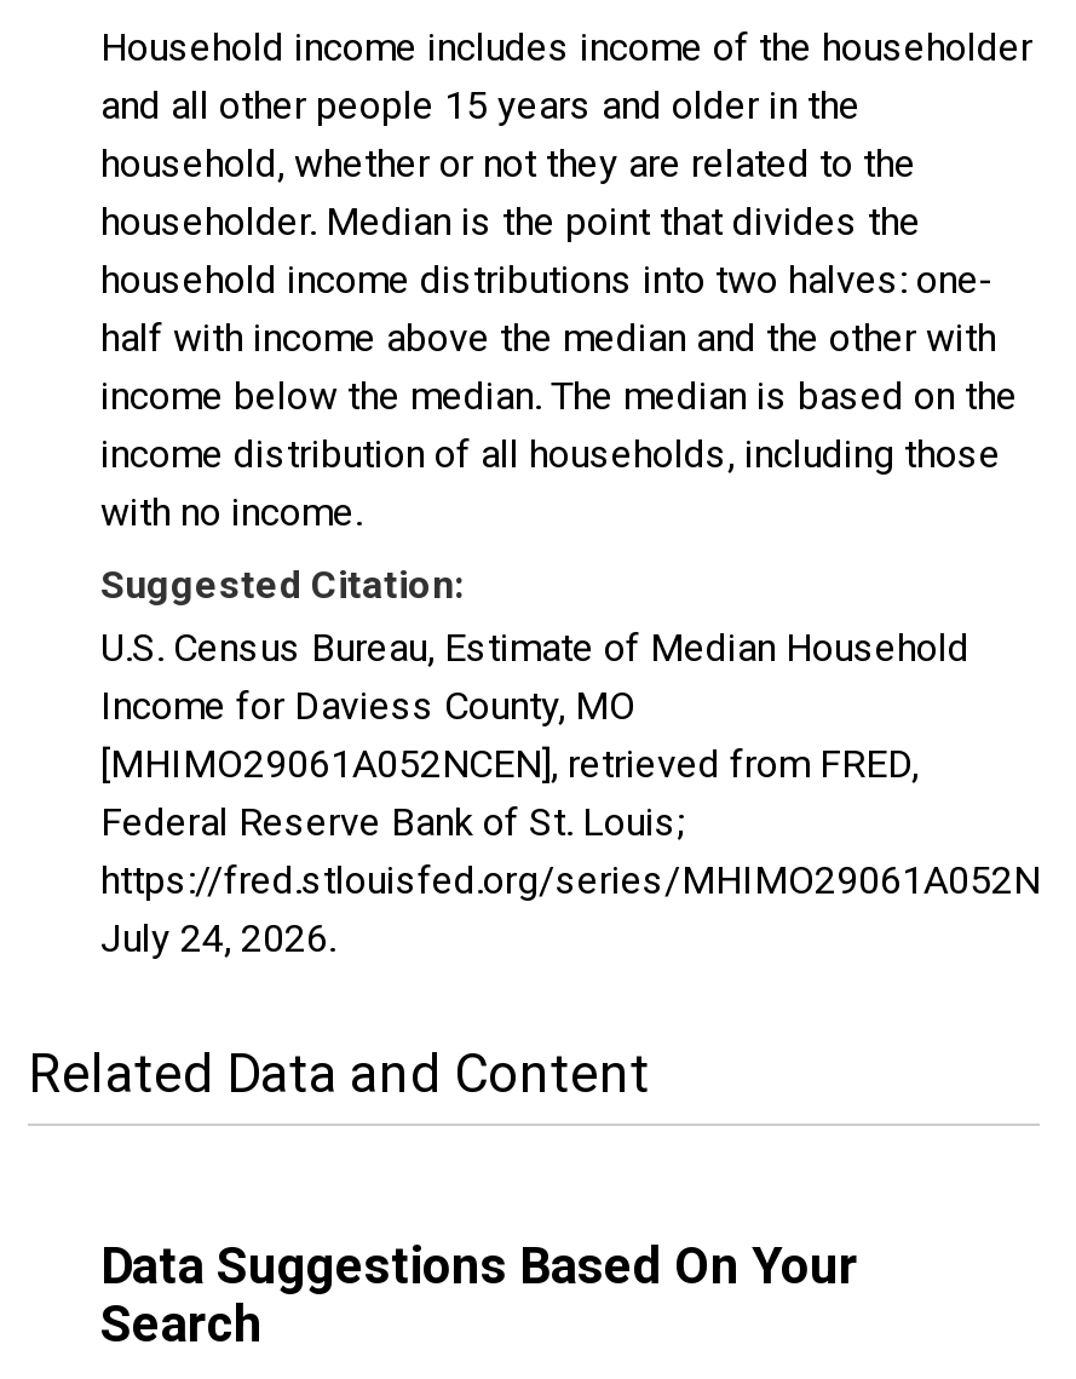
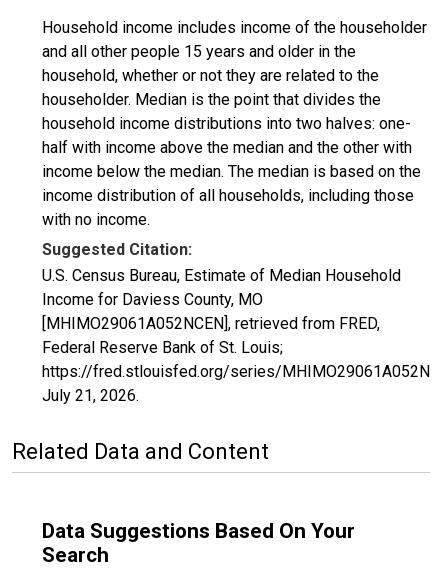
[100,915,335,961] July 24, 2026. -> [42,386,139,405] July 21, 2026.

